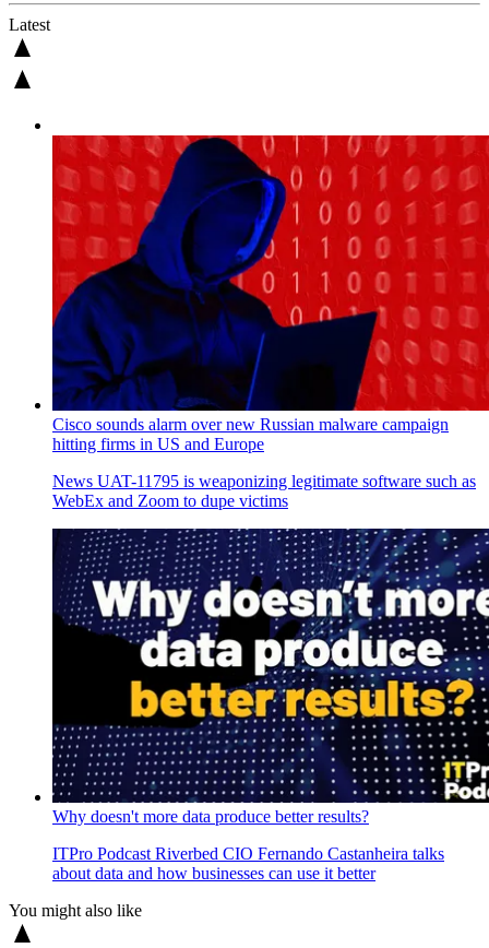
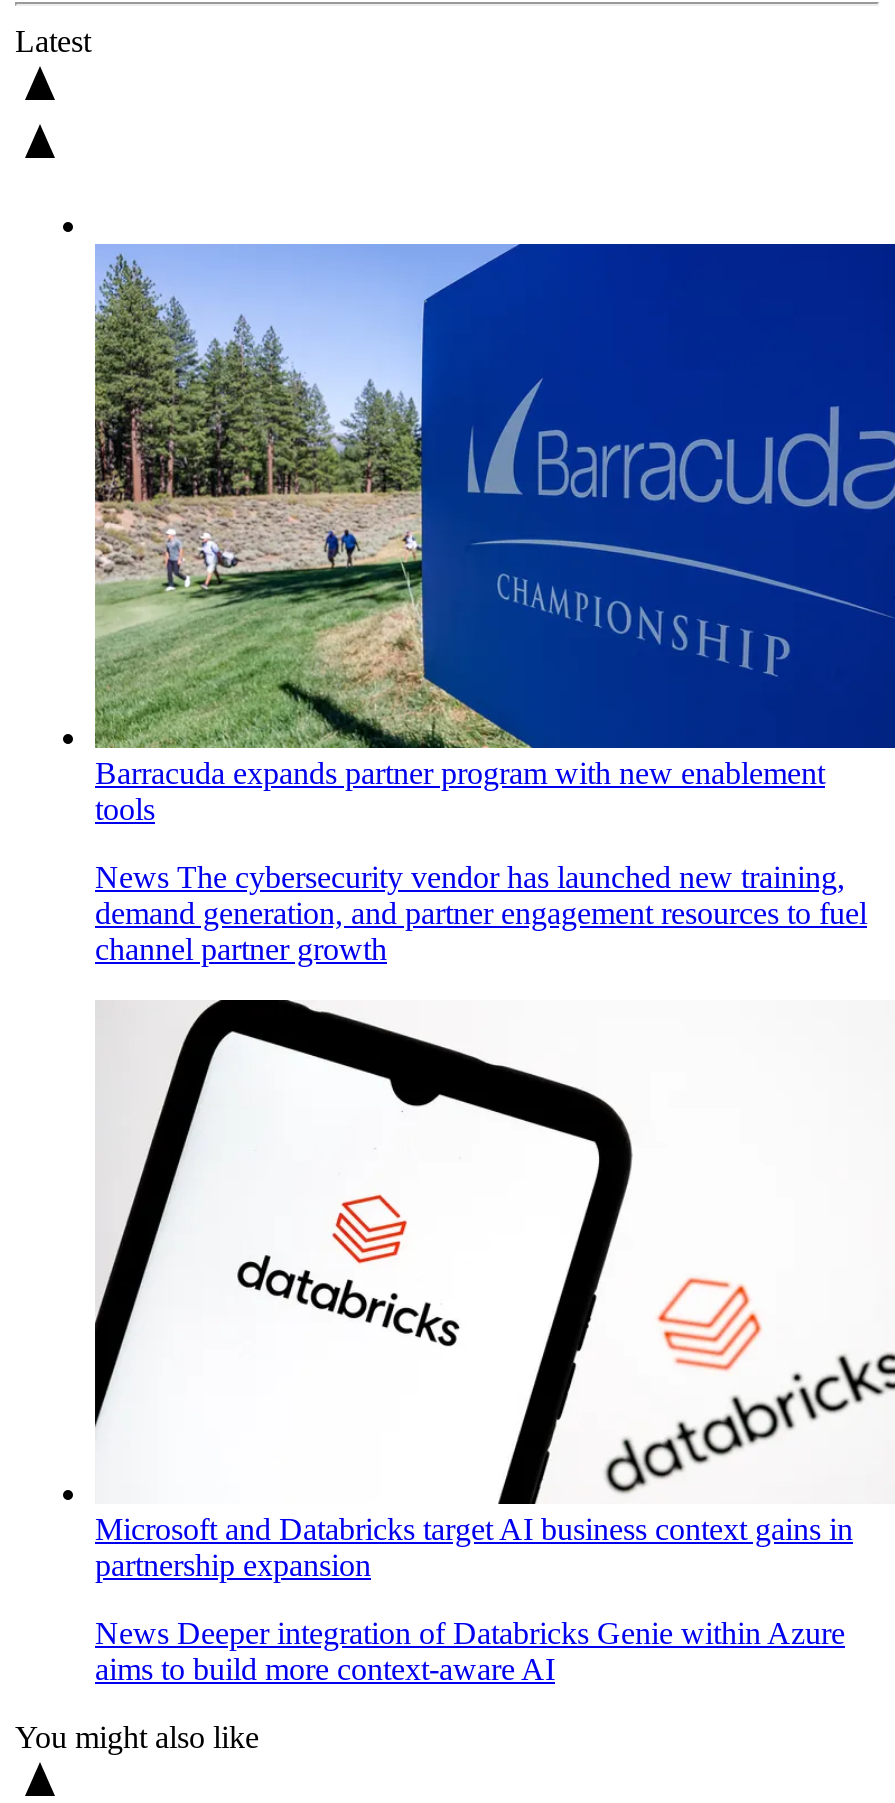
[51,134,486,453] [image] | Cisco sounds alarm over new Russian malware campaign | hitting firms in US and Europe -> [93,242,889,825] [image] | Barracuda expands partner program with new enablement | tools
[52,471,476,510] News UAT-11795 is weaponizing legitimate software such as | WebEx and Zoom to dupe victims -> [95,859,867,965] News The cybersecurity vendor has launched new training, | demand generation, and partner engagement resources to fuel | channel partner growth
[51,528,486,826] [image] | Why doesn't more data produce better results? -> [95,1016,889,1581] [image] | Microsoft and Databricks target AI business context gains in | partnership expansion
[52,845,444,883] ITPro Podcast Riverbed CIO Fernando Castanheira talks | about data and how businesses can use it better -> [95,1615,845,1685] News Deeper integration of Databricks Genie within Azure | aims to build more context-aware AI

